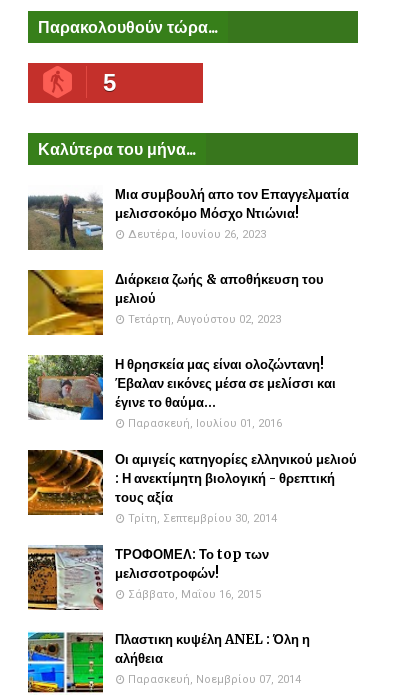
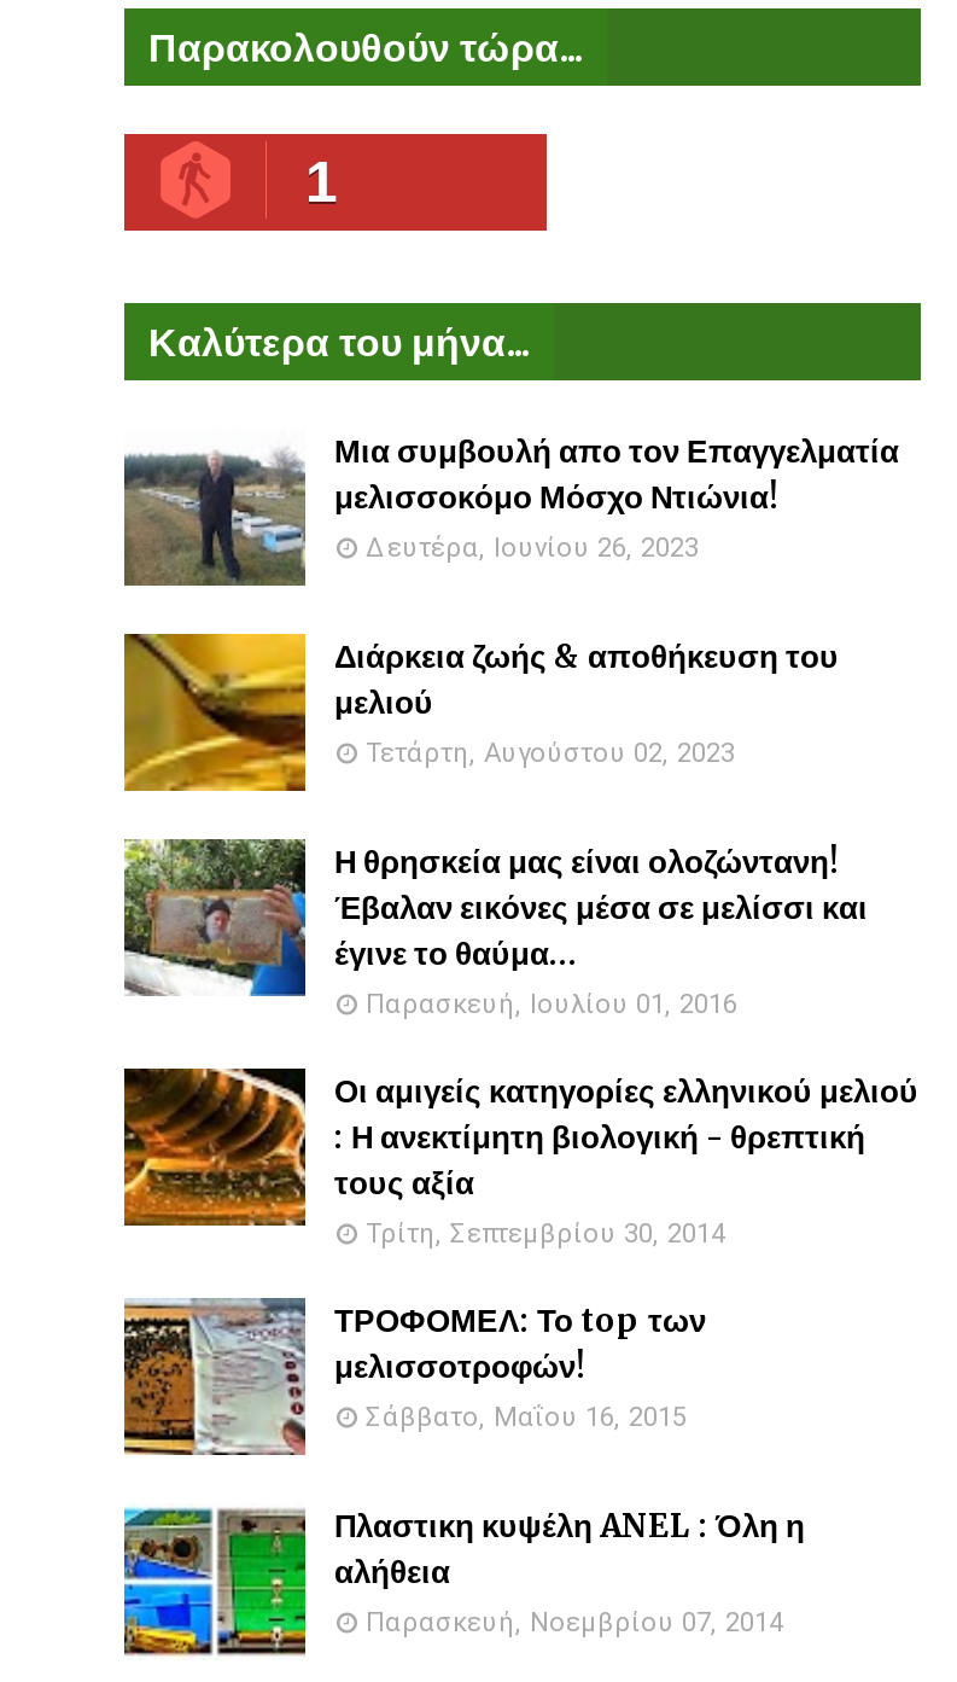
[103,69,114,96] 5 -> [305,148,332,213] 1

